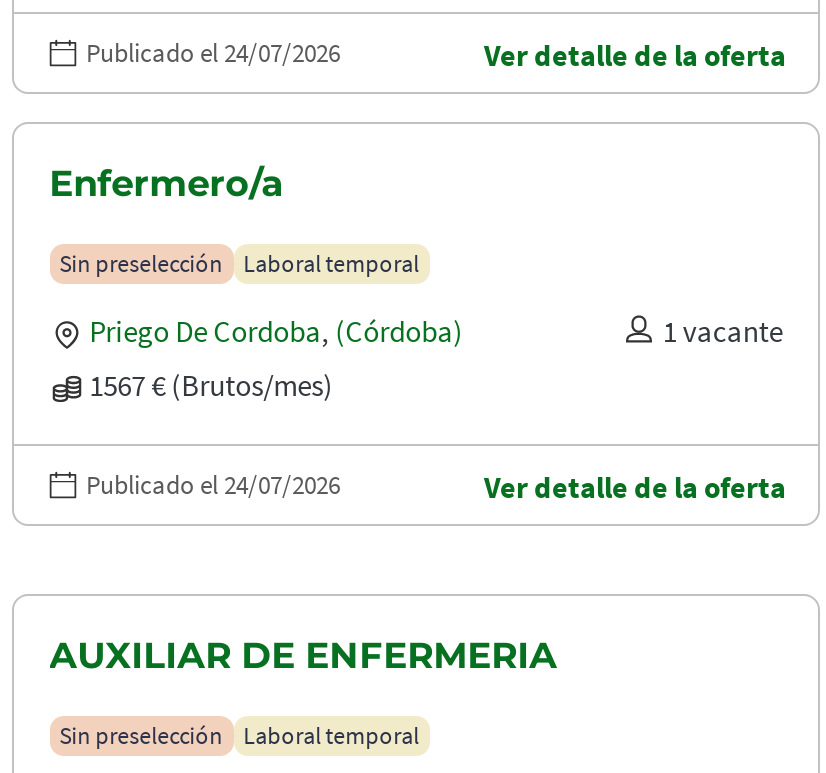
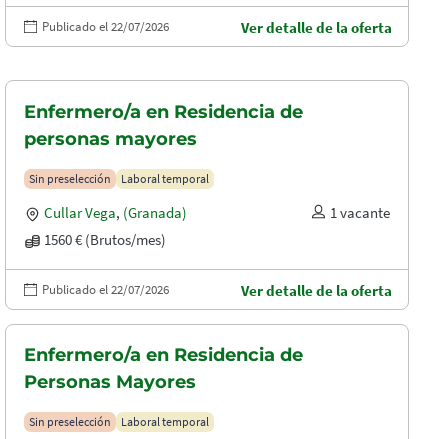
[86,36,340,70] Publicado el 24/07/2026 -> [42,18,169,35] Publicado el 22/07/2026
[49,163,283,207] Enfermero/a -> [24,101,303,150] Enfermero/a en Residencia de | personas mayores
[89,313,463,351] Priego De Cordoba, (Córdoba) -> [44,203,187,222] Cullar Vega, (Granada)
[89,367,333,405] 1567 € (Brutos/mes) -> [44,230,166,249] 1560 € (Brutos/mes)
[86,469,340,503] Publicado el 24/07/2026 -> [42,281,169,298] Publicado el 22/07/2026
[49,635,557,679] AUXILIAR DE ENFERMERIA -> [24,344,303,393] Enfermero/a en Residencia de | Personas Mayores

